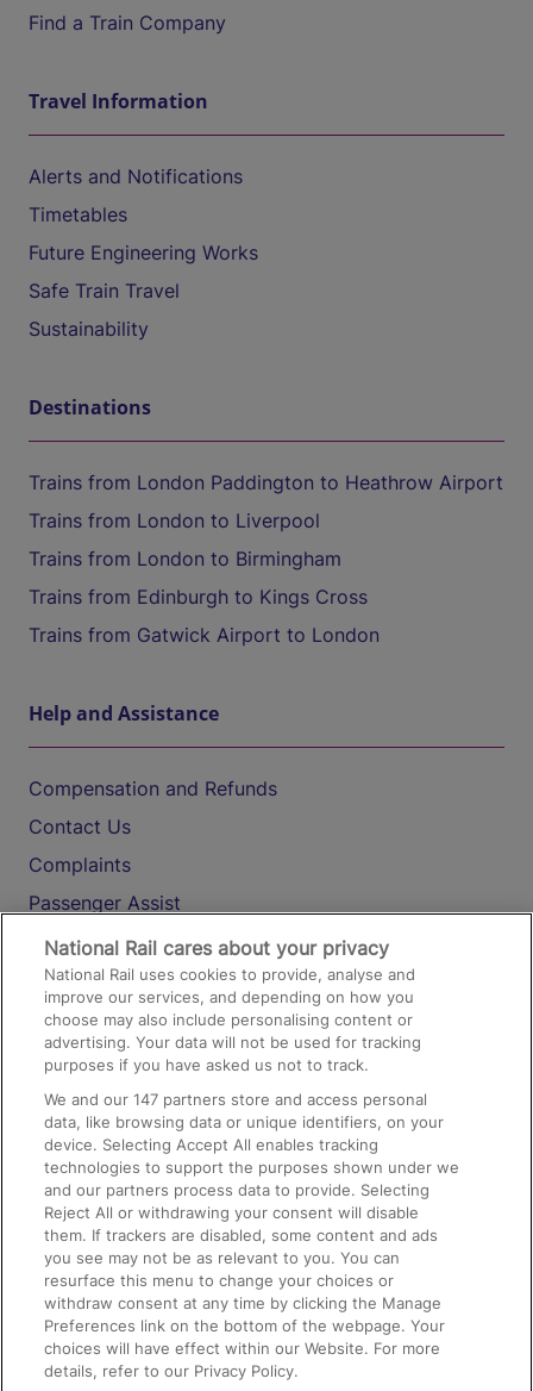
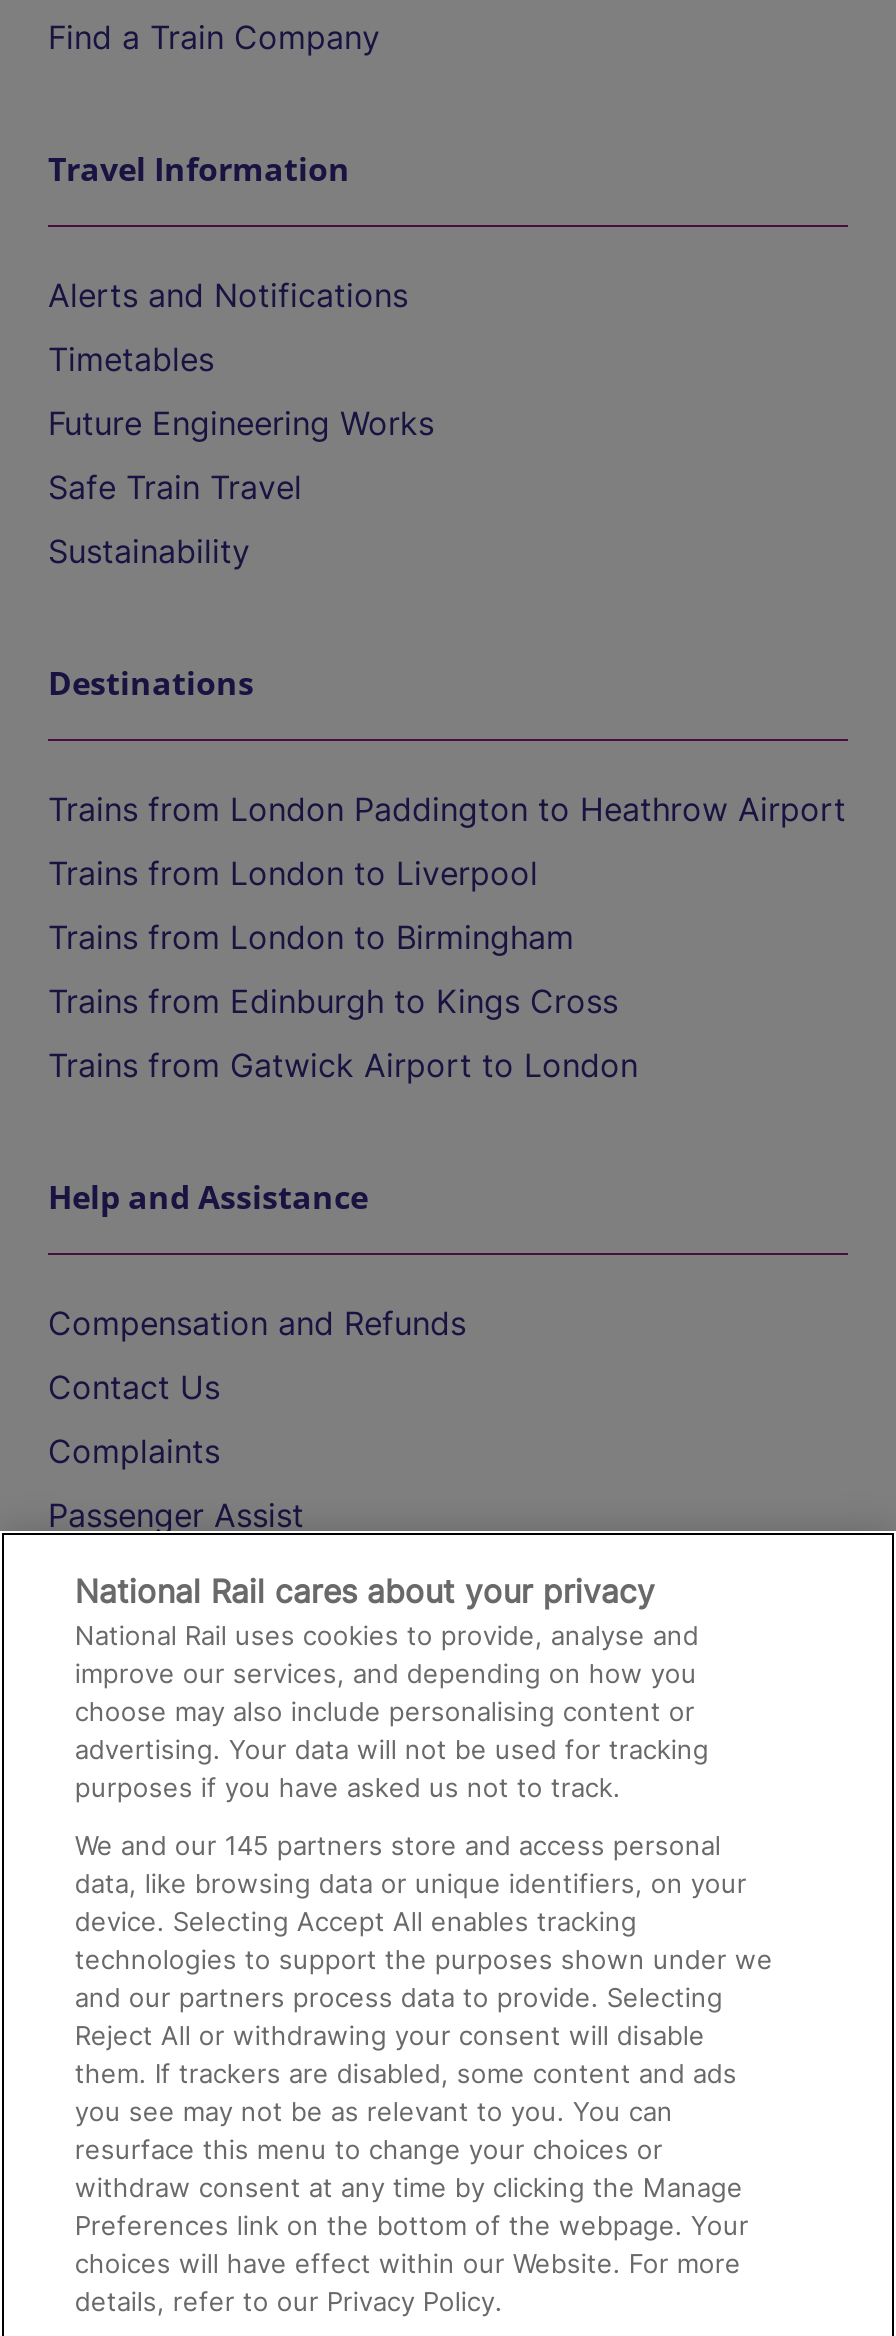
[44,1090,428,1109] We and our 147 partners store and access personal -> [75,1829,721,1861] We and our 145 partners store and access personal

